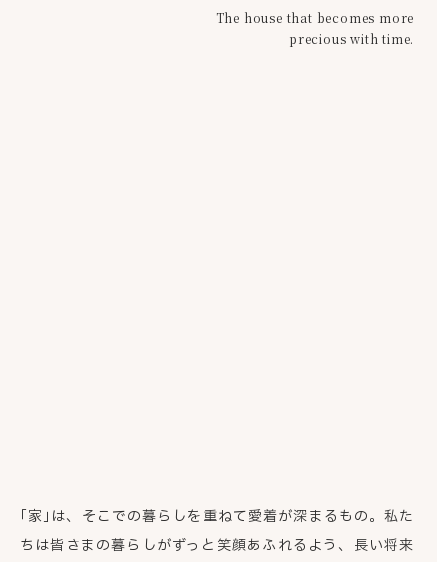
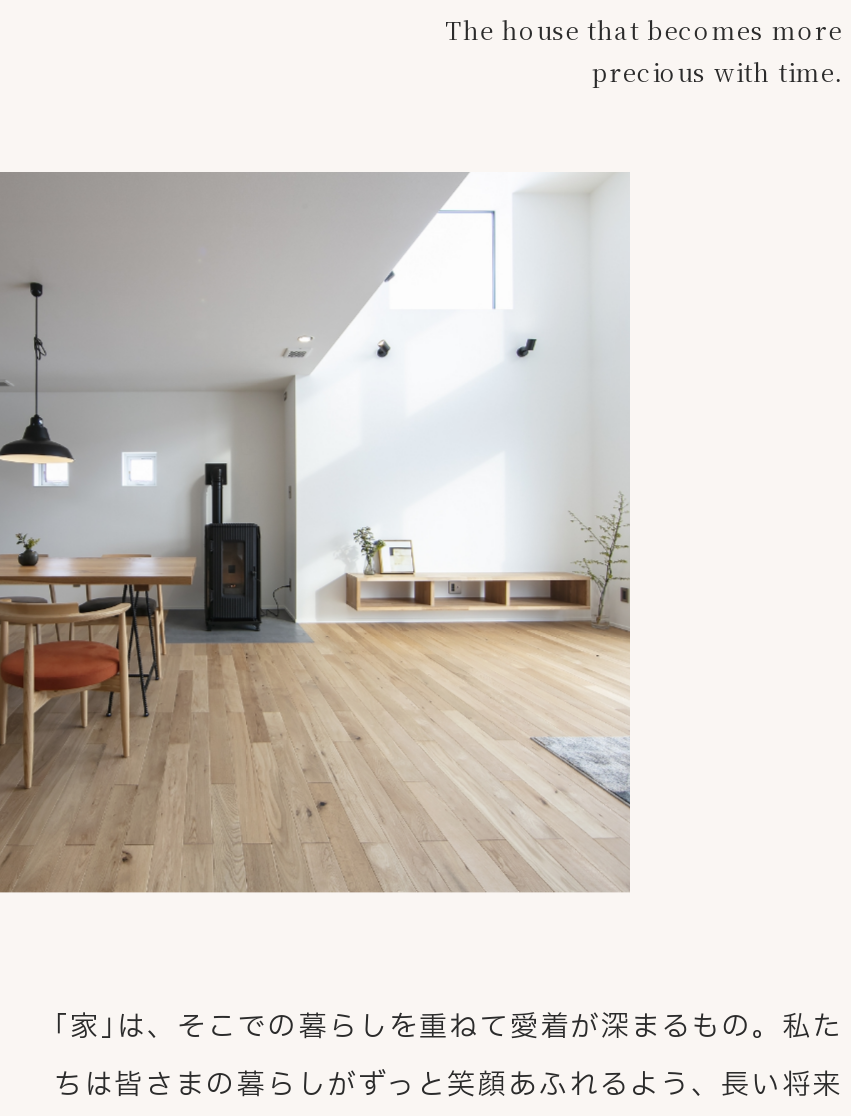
none -> [6,170,632,894] [image]

